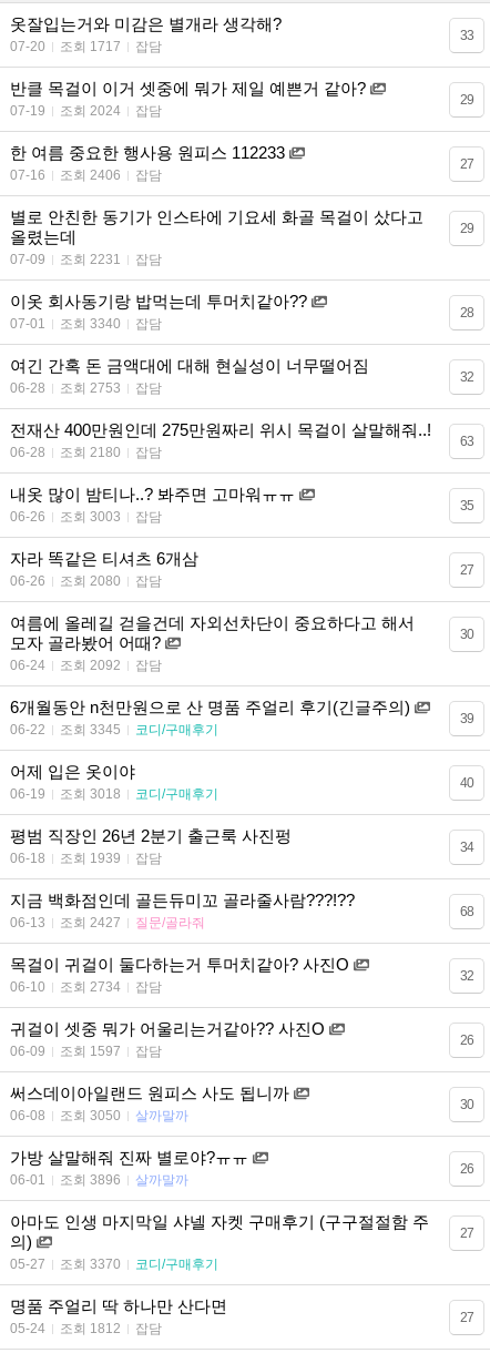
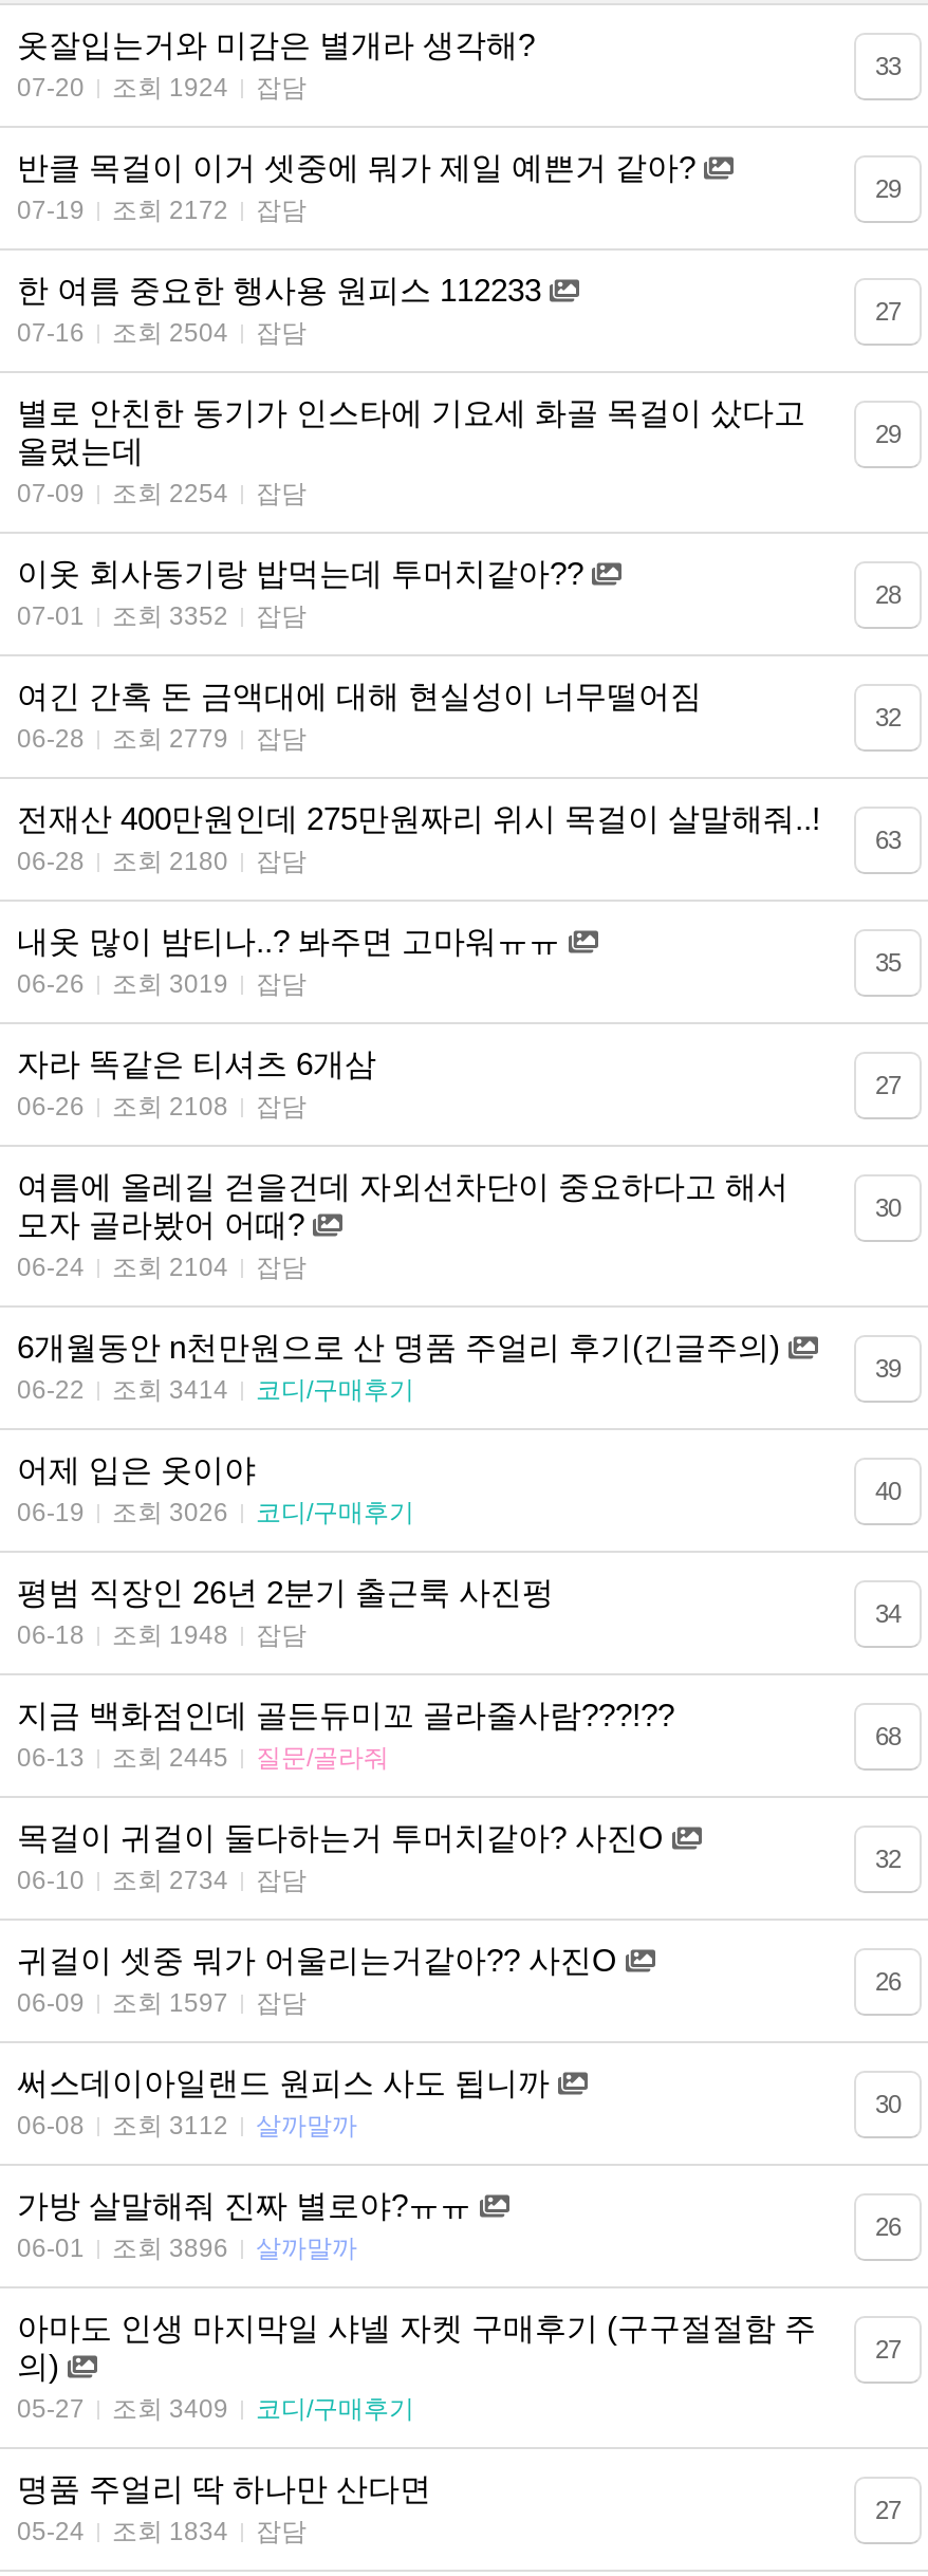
[10,38,162,54] 07-20 조회 1717 잡담 -> [17,72,307,102] 07-20 조회 1924 잡담
[10,103,162,118] 07-19 조회 2024 잡담 -> [17,195,307,224] 07-19 조회 2172 잡담
[10,167,162,183] 07-16 조회 2406 잡담 -> [17,317,307,347] 07-16 조회 2504 잡담
[10,251,162,267] 07-09 조회 2231 잡담 -> [17,478,307,508] 07-09 조회 2254 잡담
[10,316,162,331] 07-01 조회 3340 잡담 -> [17,601,307,630] 07-01 조회 3352 잡담
[10,380,162,395] 06-28 조회 2753 잡담 -> [17,723,307,753] 06-28 조회 2779 잡담
[10,509,162,524] 06-26 조회 3003 잡담 -> [17,968,307,998] 06-26 조회 3019 잡담
[10,573,162,588] 06-26 조회 2080 잡담 -> [17,1091,307,1121] 06-26 조회 2108 잡담
[10,657,162,673] 06-24 조회 2092 잡담 -> [17,1252,307,1281] 06-24 조회 2104 잡담
[10,722,218,737] 06-22 조회 3345 코디/구매후기 -> [17,1374,414,1404] 06-22 조회 3414 코디/구매후기
[10,786,218,801] 06-19 조회 3018 코디/구매후기 -> [17,1497,414,1527] 06-19 조회 3026 코디/구매후기
[10,850,162,866] 06-18 조회 1939 잡담 -> [17,1620,307,1649] 06-18 조회 1948 잡담
[10,914,205,930] 06-13 조회 2427 질문/골라줘 -> [17,1742,389,1772] 06-13 조회 2445 질문/골라줘
[10,1107,188,1123] 06-08 조회 3050 살까말까 -> [17,2110,357,2140] 06-08 조회 3112 살까말까
[10,1256,218,1272] 05-27 조회 3370 코디/구매후기 -> [17,2393,414,2423] 05-27 조회 3409 코디/구매후기
[10,1320,162,1336] 05-24 조회 1812 잡담 -> [17,2516,307,2546] 05-24 조회 1834 잡담

